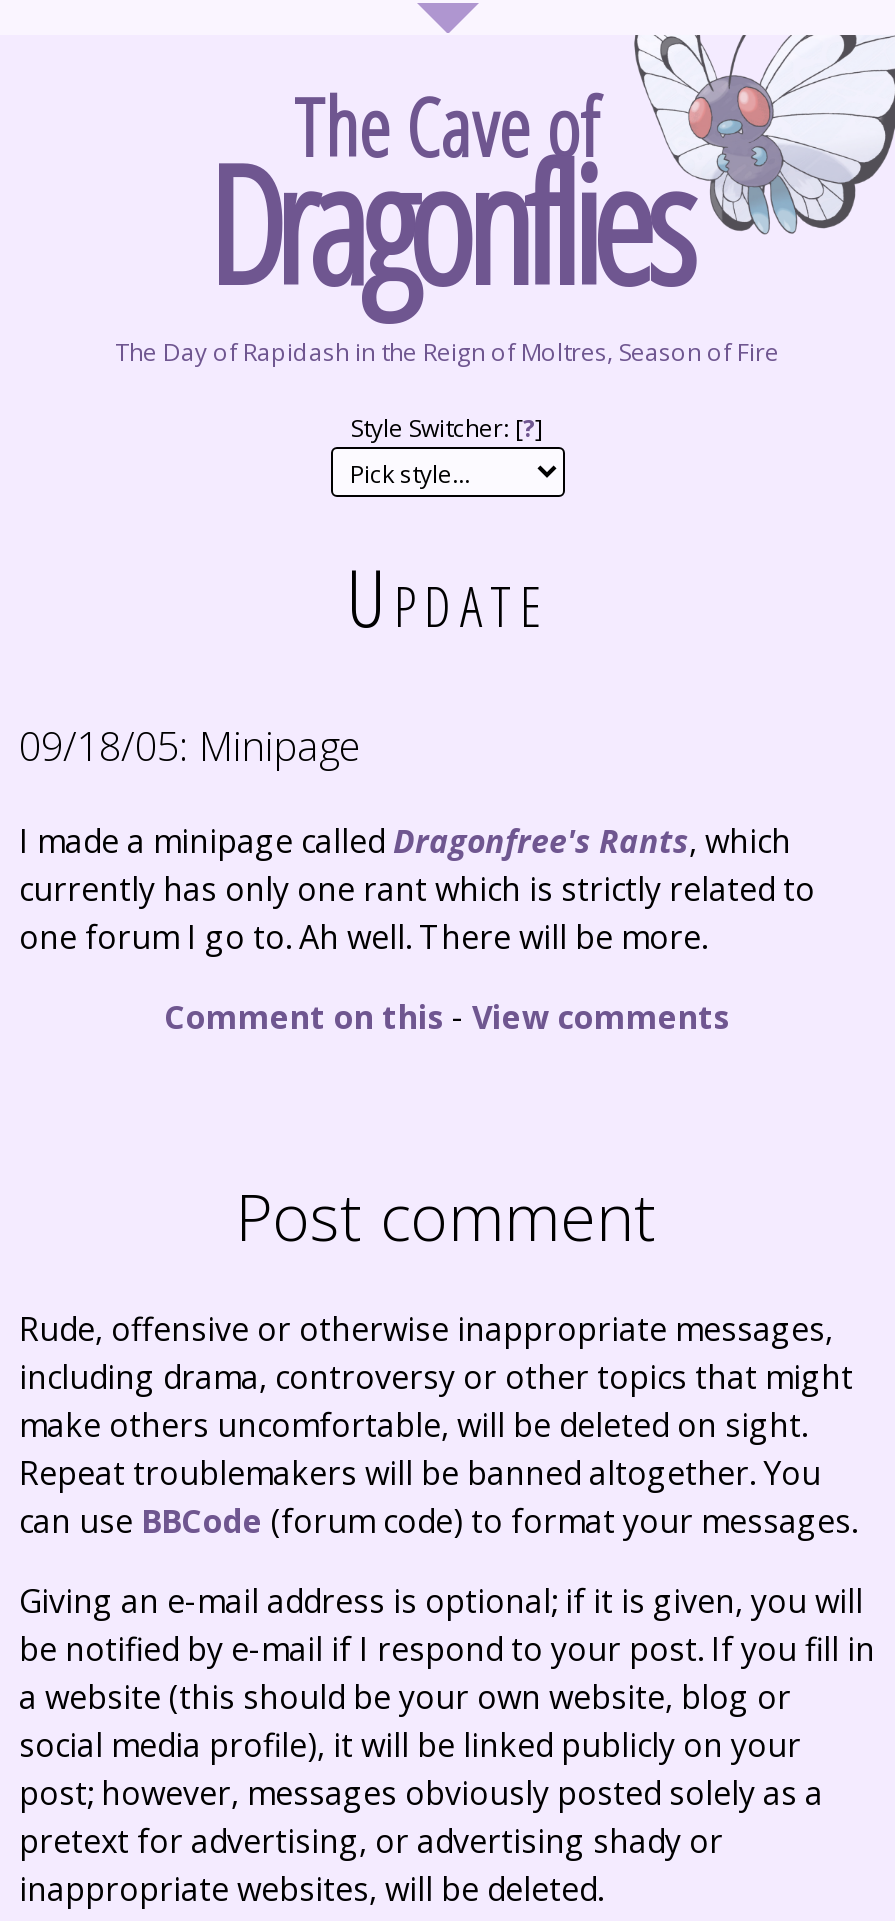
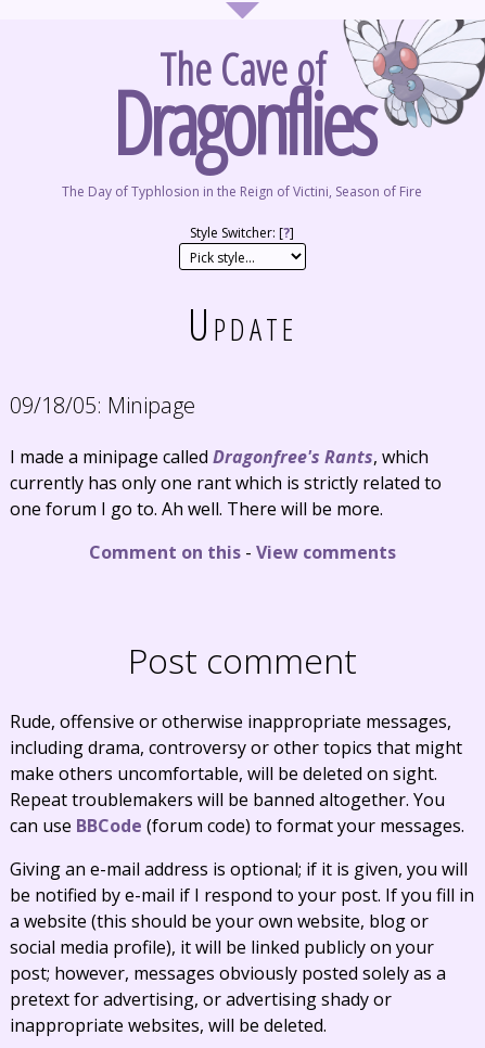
[115,335,779,369] The Day of Rapidash in the Reign of Moltres, Season of Fire -> [62,182,422,201] The Day of Typhlosion in the Reign of Victini, Season of Fire

